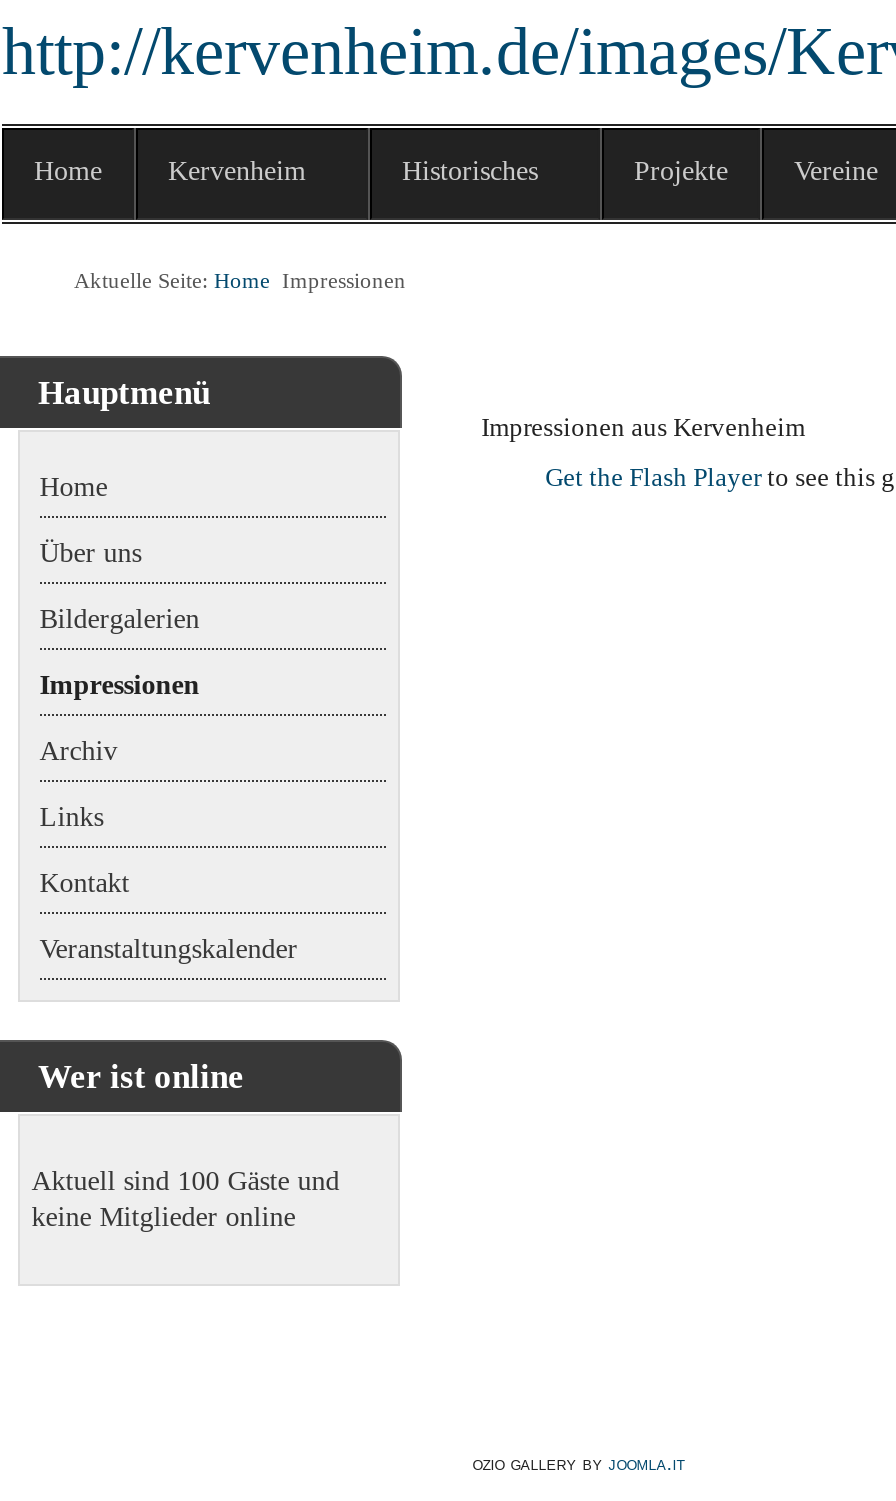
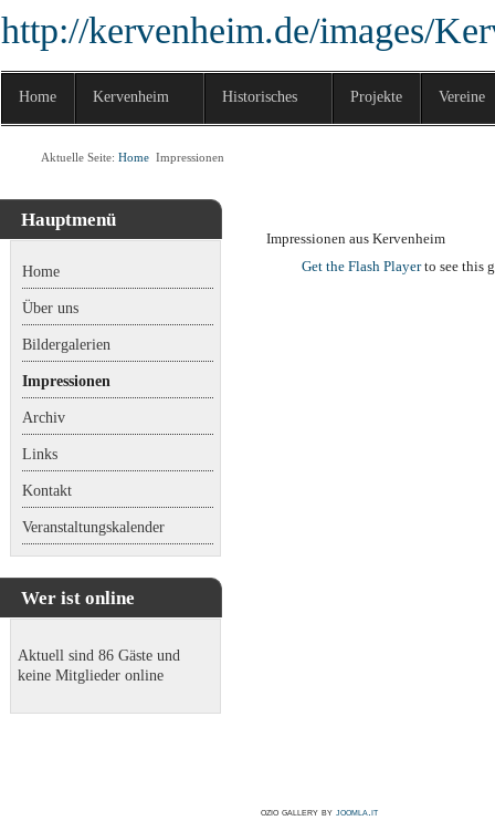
[31,1166,339,1196] Aktuell sind 100 Gäste und -> [17,647,180,664] Aktuell sind 86 Gäste und

